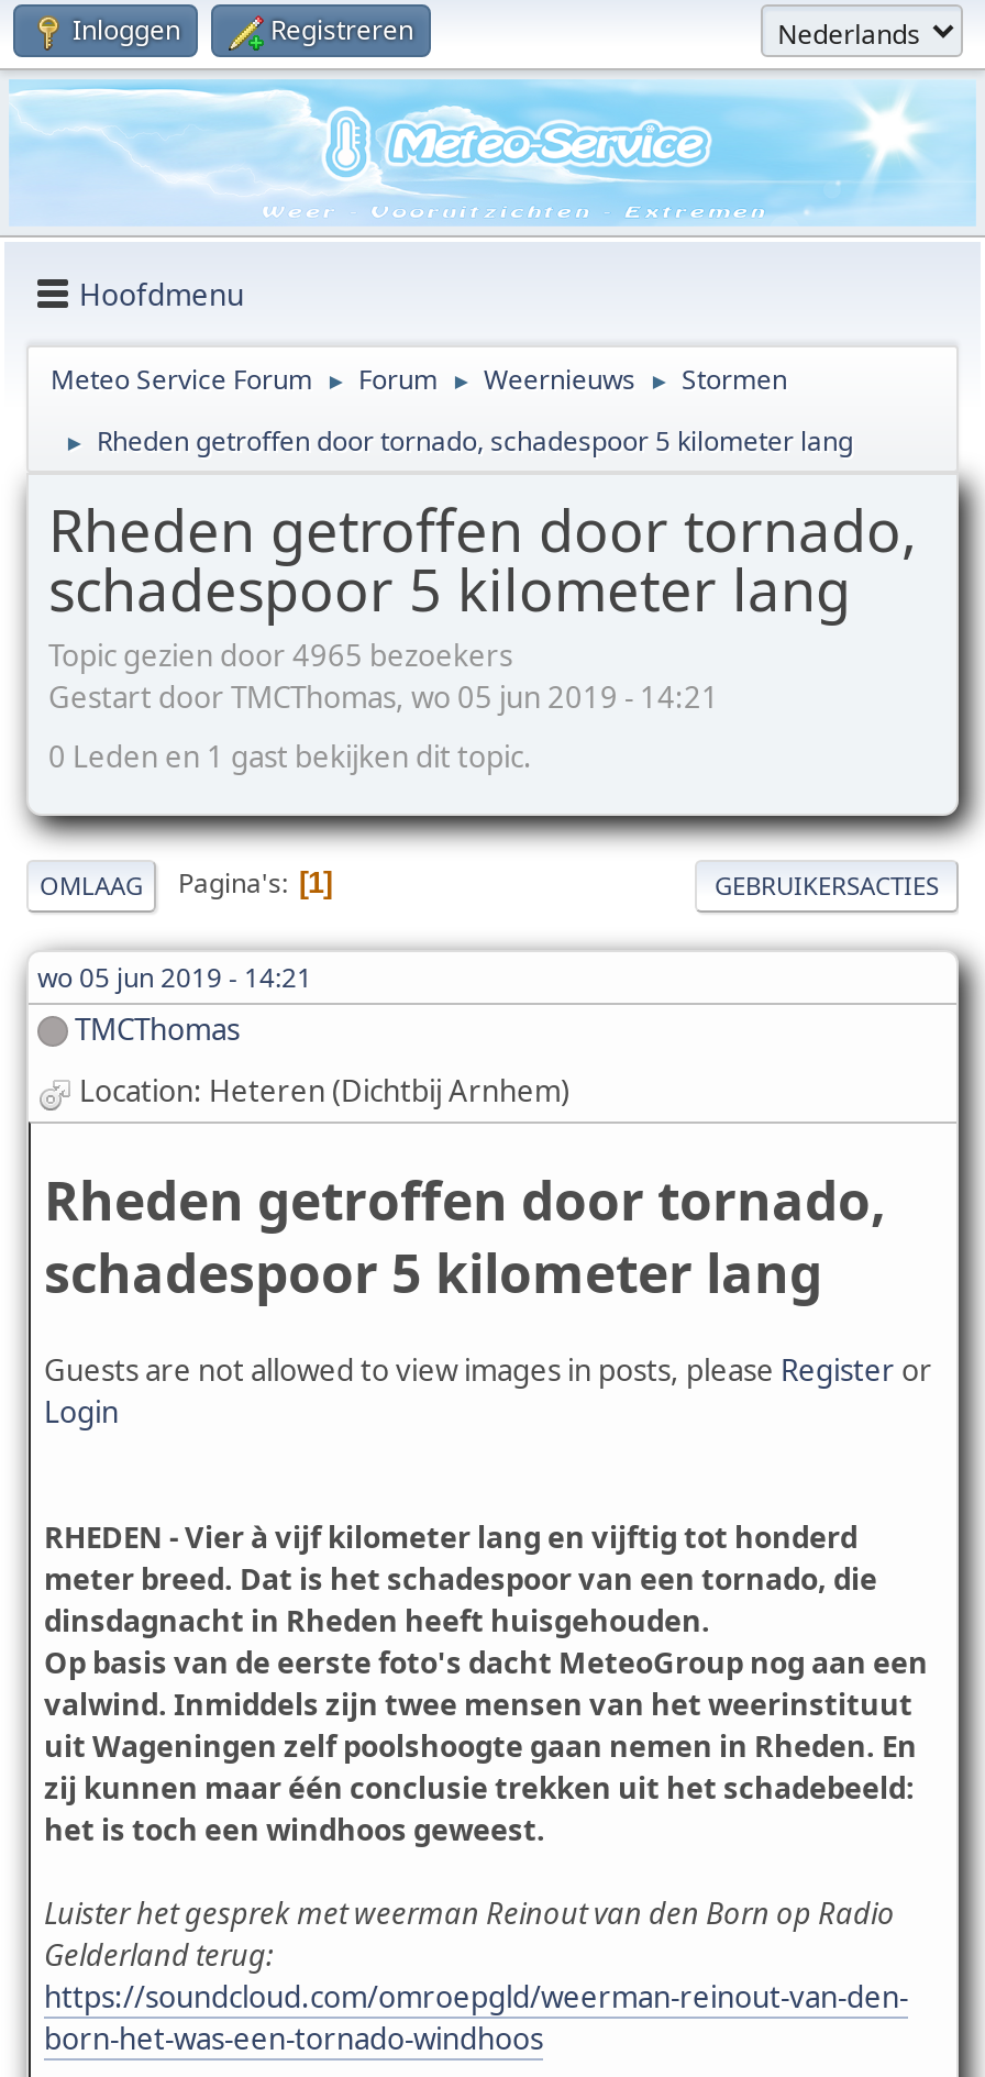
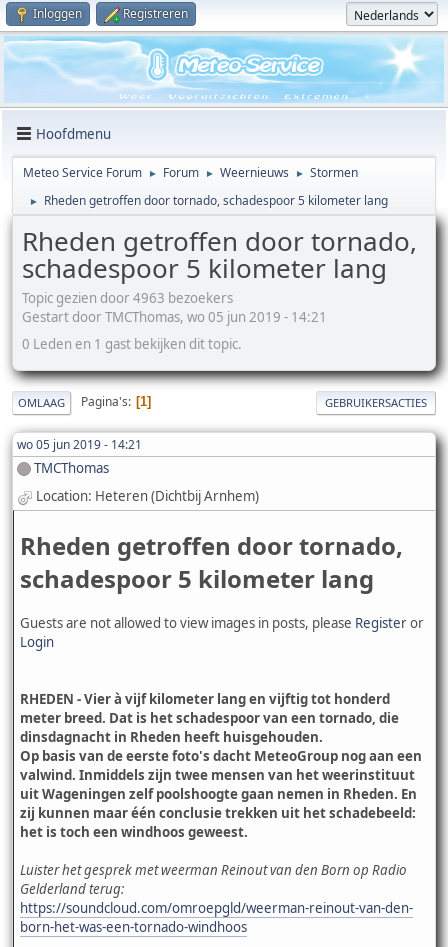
[48,635,512,675] Topic gezien door 4965 bezoekers -> [22,289,233,307] Topic gezien door 4963 bezoekers

